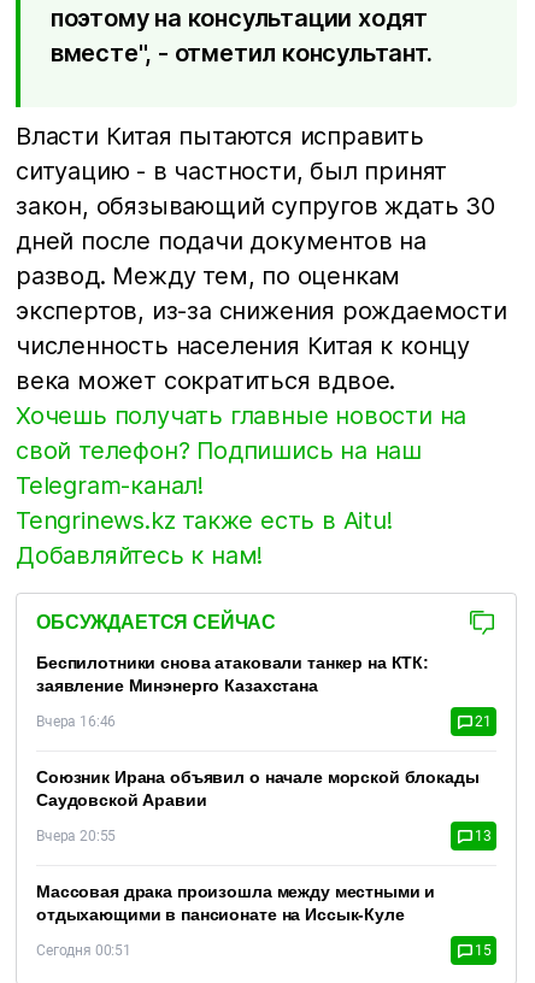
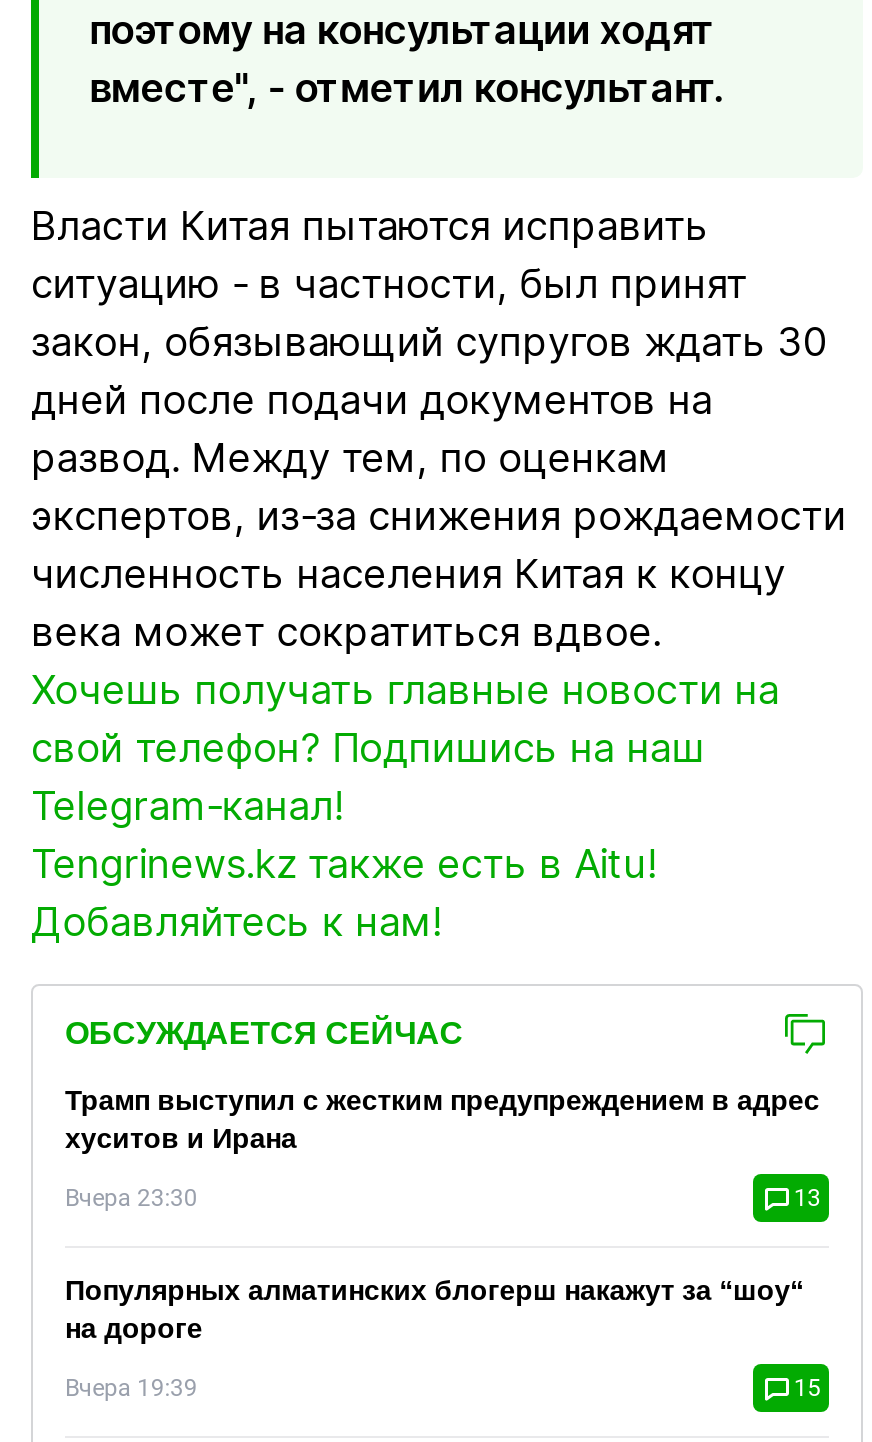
[36,653,492,844] Беспилотники снова атаковали танкер на КТК: | заявление Минэнерго Казахстана | Вчера 16:46 | 21 | Союзник Ирана объявил о начале морской блокады | Саудовской Аравии | Вчера 20:55 -> [65,1084,820,1212] Трамп выступил с жестким предупреждением в адрес | хуситов и Ирана | Вчера 23:30
[36,882,435,924] Массовая драка произошла между местными и | отдыхающими в пансионате на Иссык-Куле -> [65,1274,804,1344] Популярных алматинских блогерш накажут за “шоу“ | на дороге
[36,942,131,959] Сегодня 00:51 -> [65,1374,197,1402] Вчера 19:39

